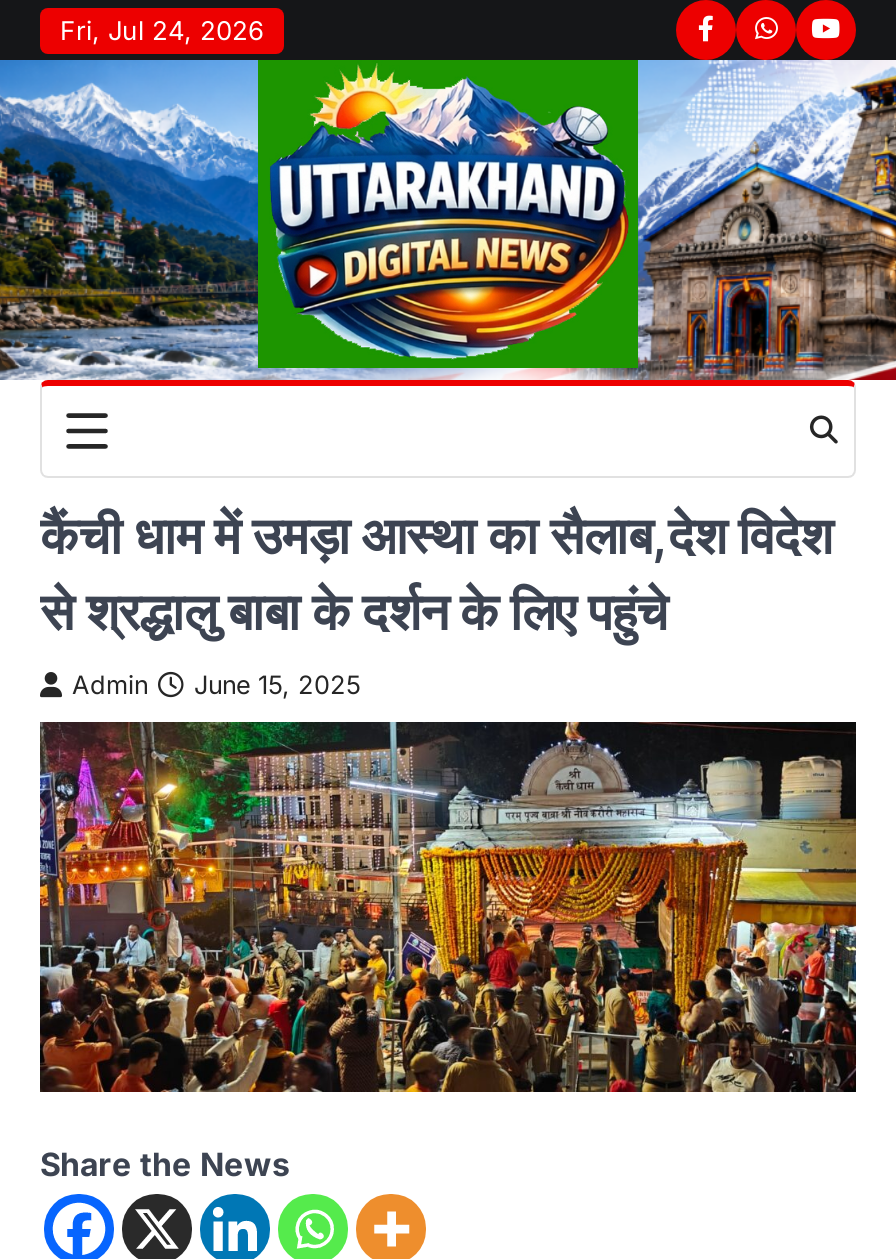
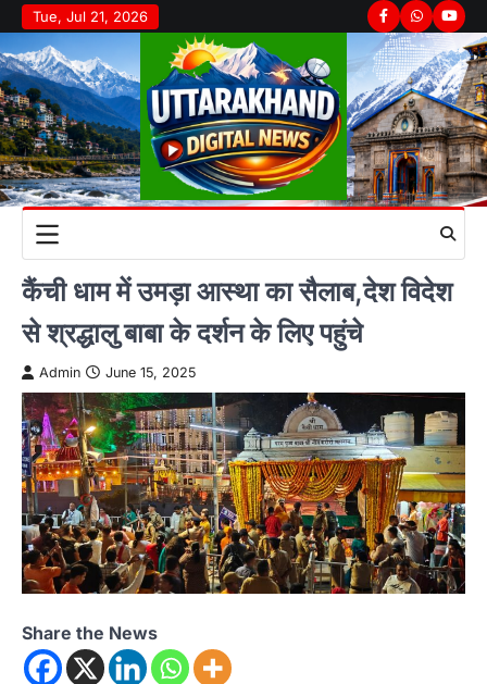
[60,13,264,45] Fri, Jul 24, 2026 -> [33,7,148,24] Tue, Jul 21, 2026

